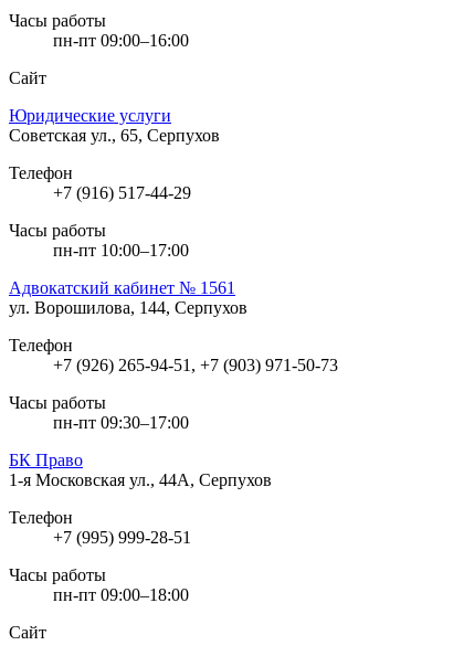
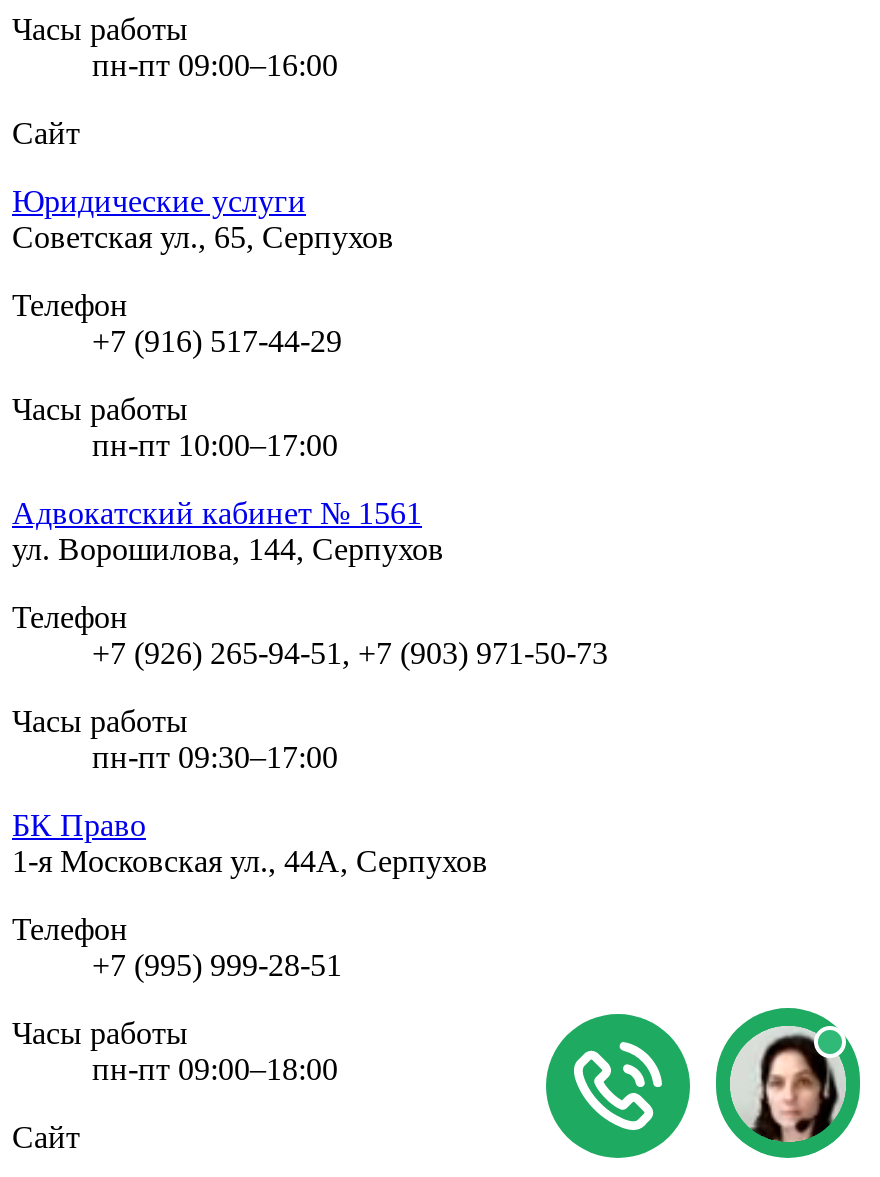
none -> [544,1012,692,1160] [image]
none -> [714,1006,862,1160] [image]

